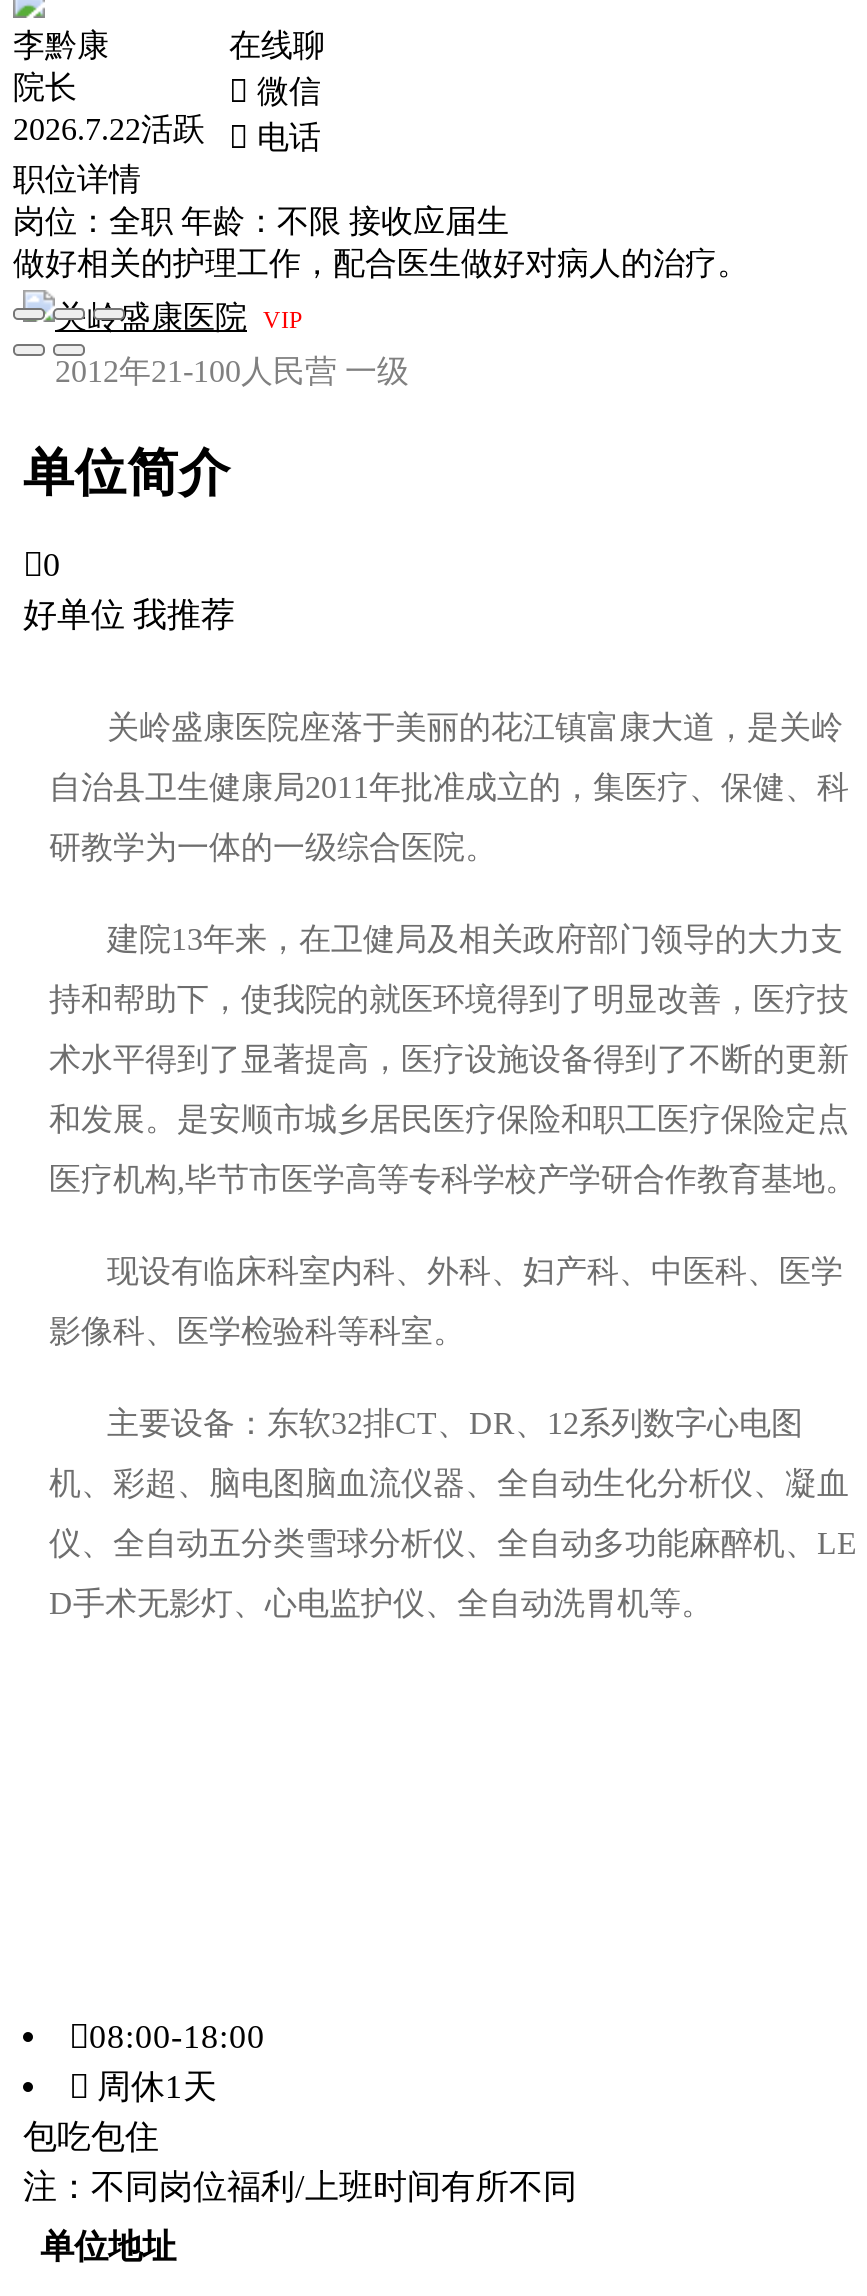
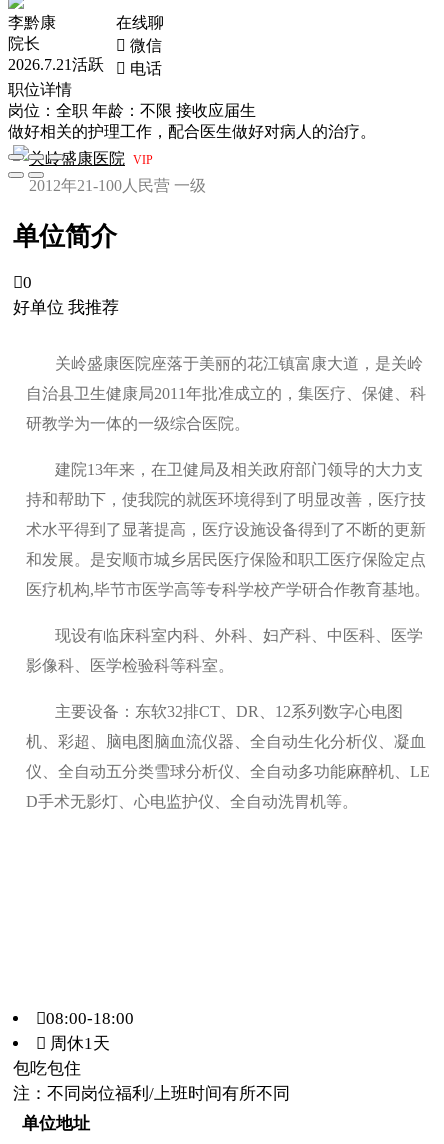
[13,112,205,146] 2026.7.22活跃 -> [8,56,104,73] 2026.7.21活跃

